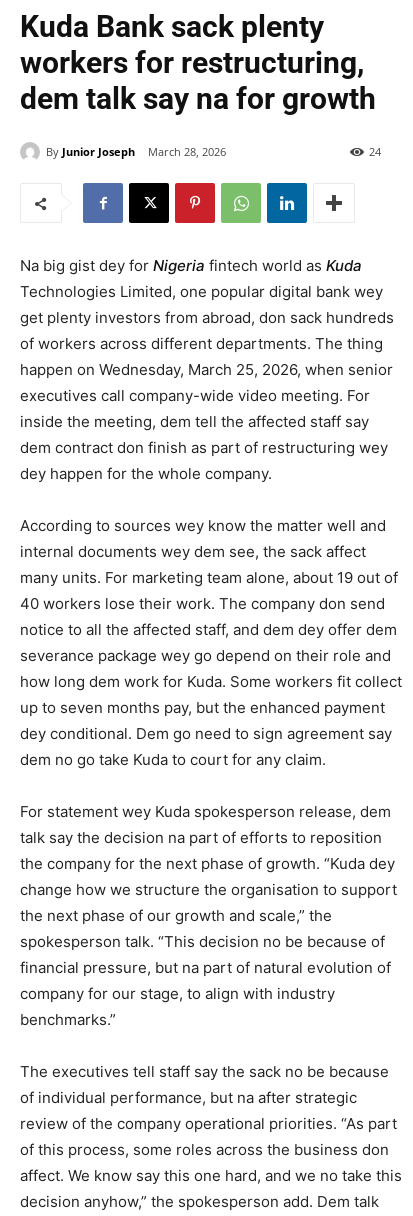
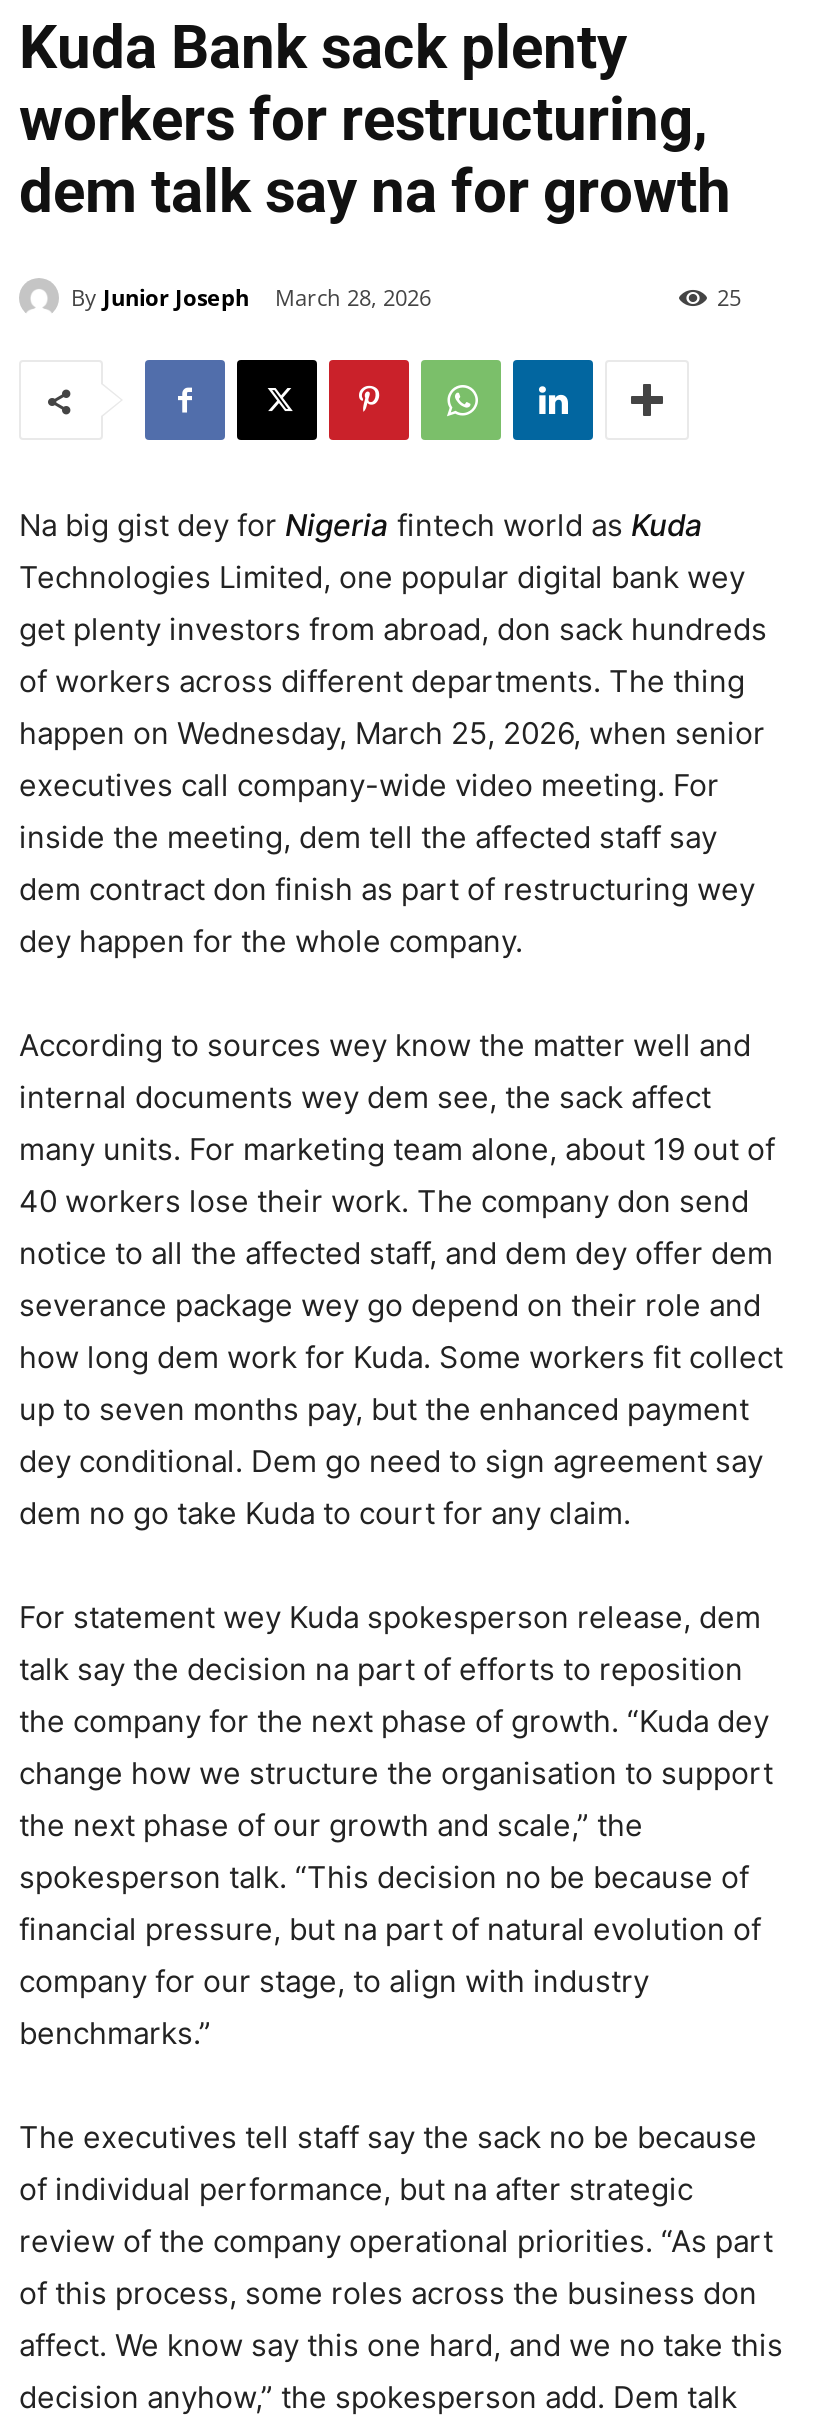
[369,144,381,159] 24 -> [717,282,741,312] 25

